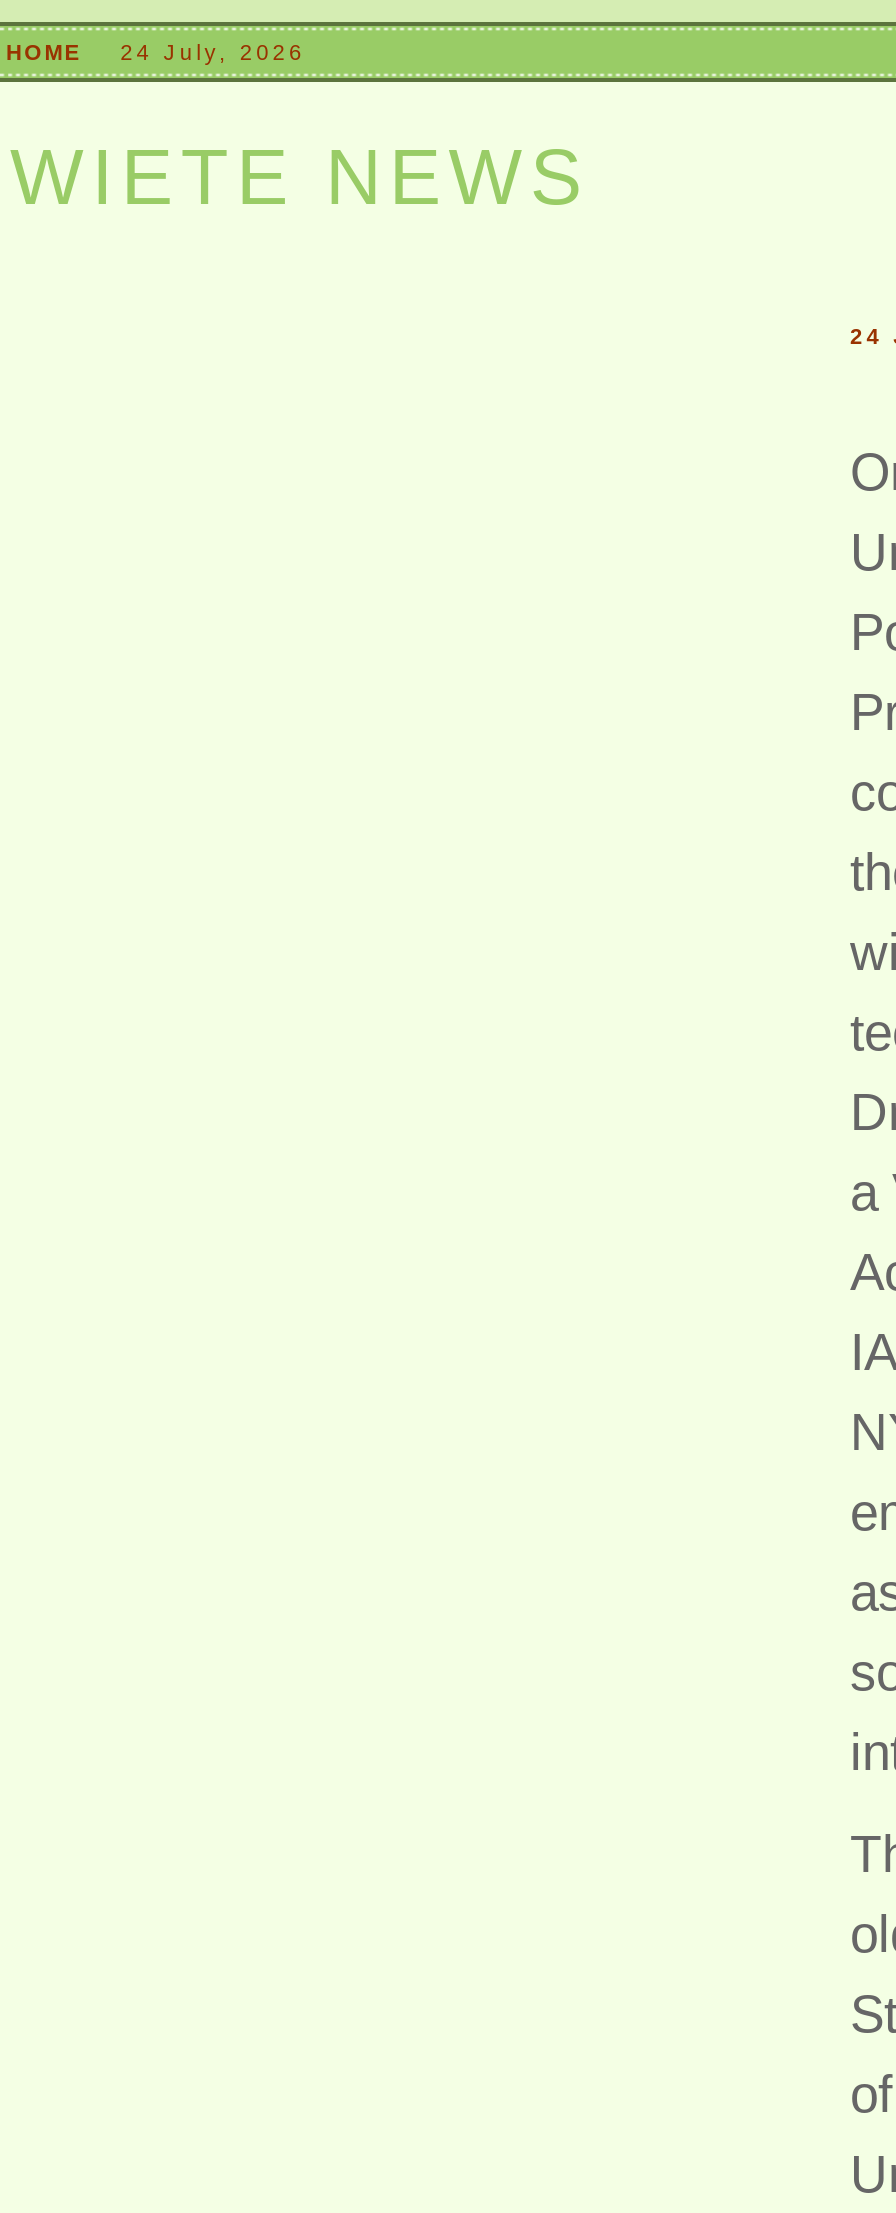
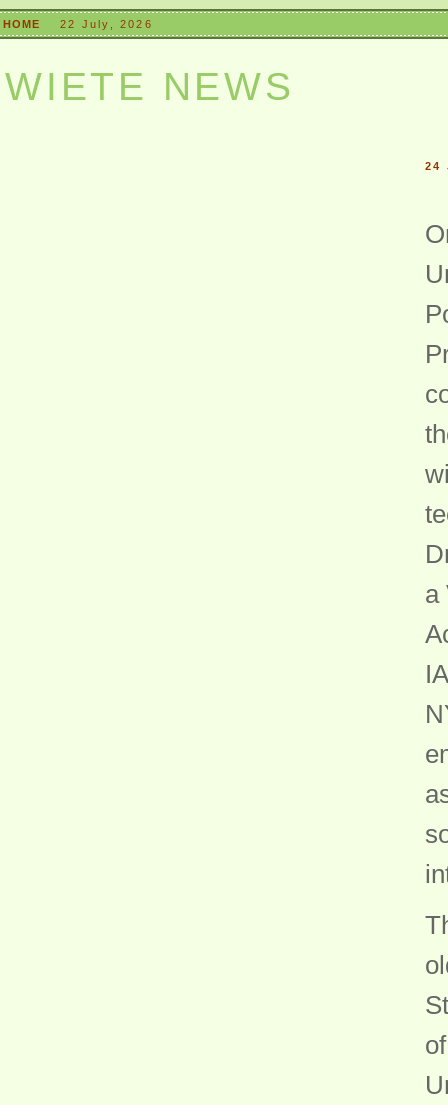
[6,40,305,64] HOME 24 July, 2026 -> [3,18,153,30] HOME 22 July, 2026

